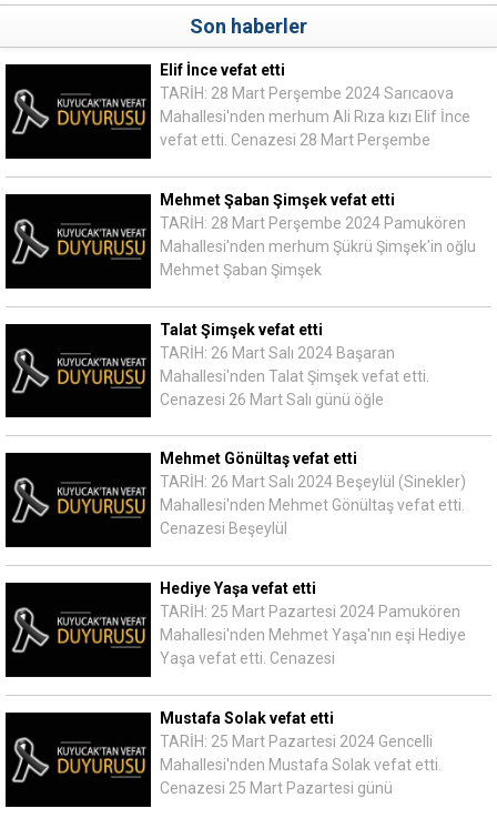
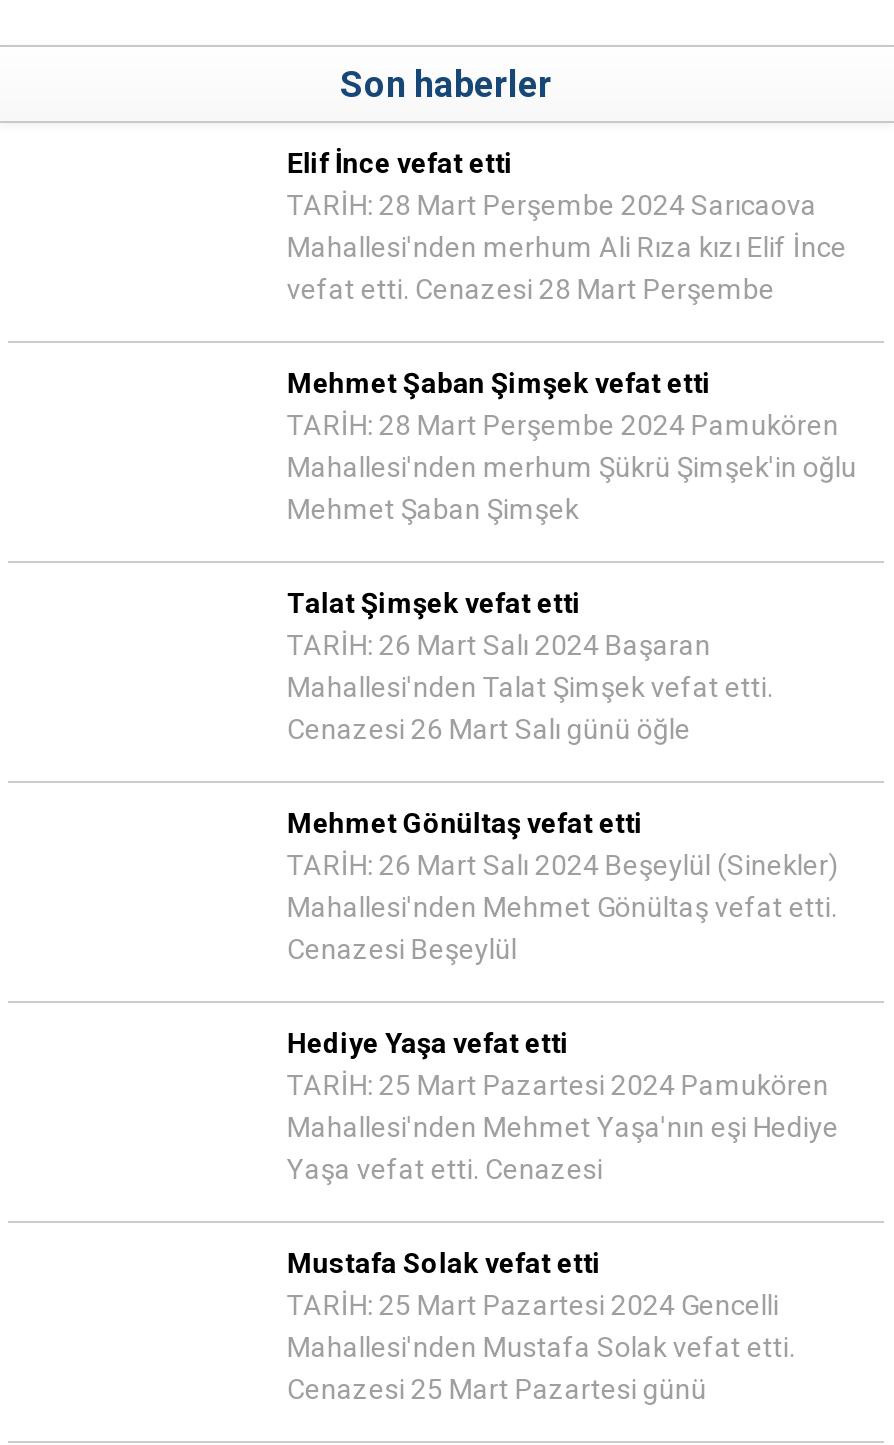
[4,63,152,160] [image] -> none
[4,193,152,290] [image] -> none
[4,323,152,418] [image] -> none
[4,452,152,548] [image] -> none
[4,582,152,678] [image] -> none
[4,711,152,808] [image] -> none

